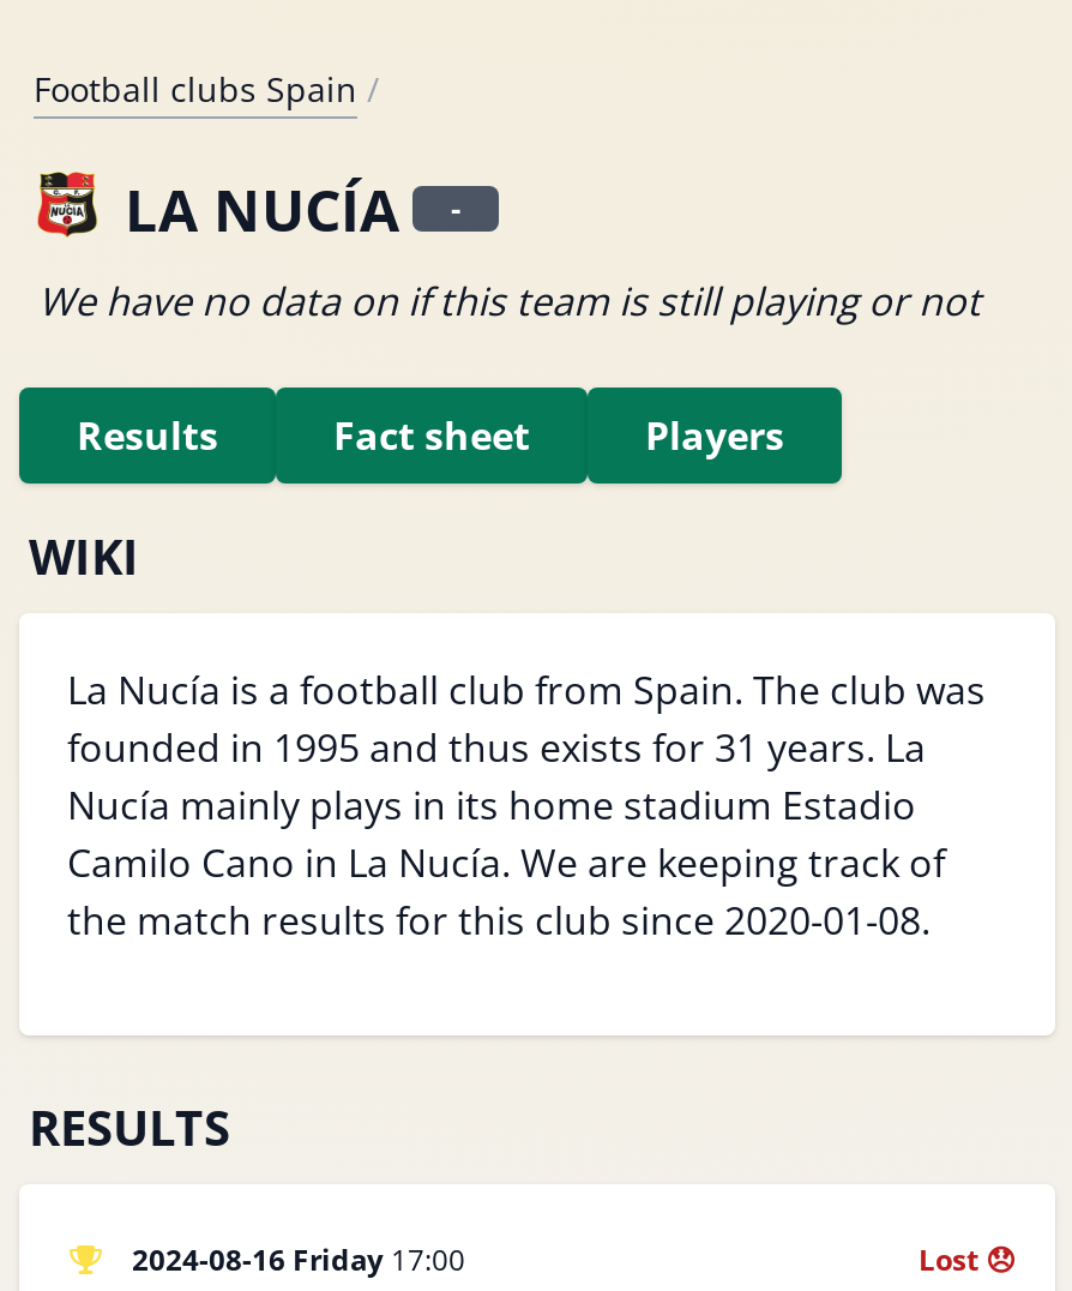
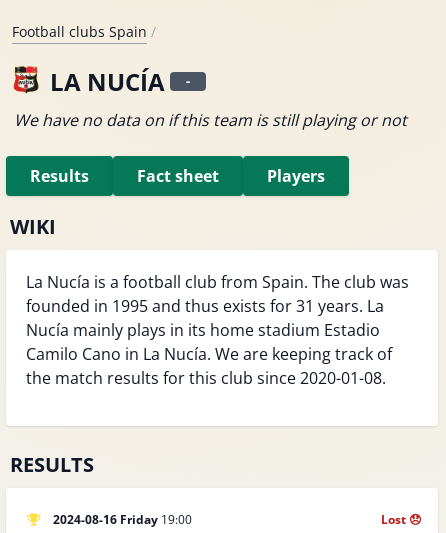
[132,1239,465,1280] 2024-08-16 Friday 17:00 -> [53,511,192,528] 2024-08-16 Friday 19:00

